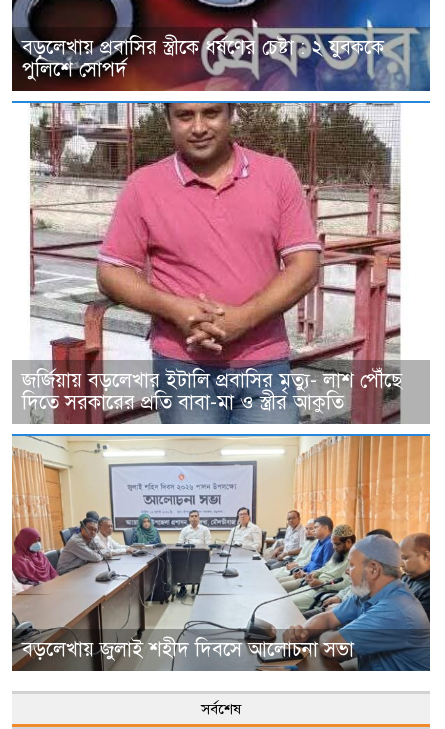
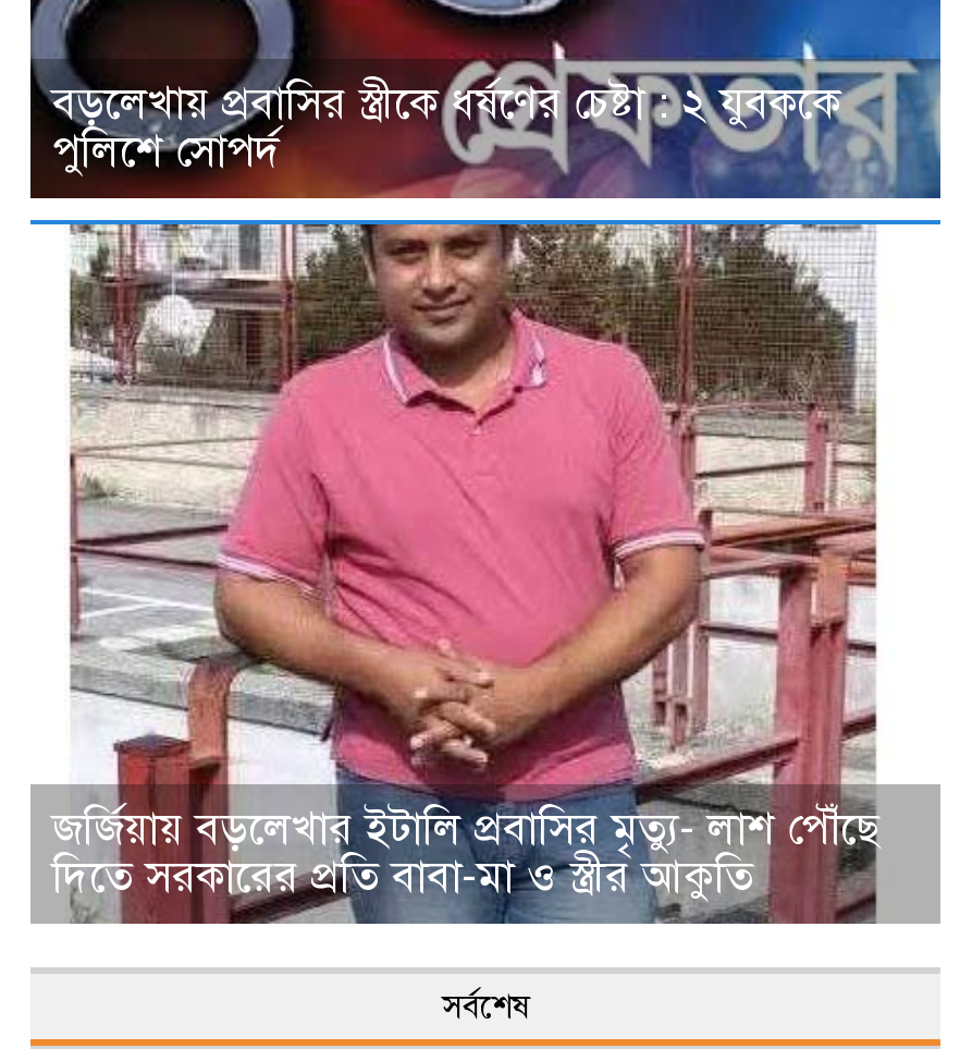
[11,433,431,671] [image] | বড়লেখায় জুলাই শহীদ দিবসে আলোচনা সভা -> none

